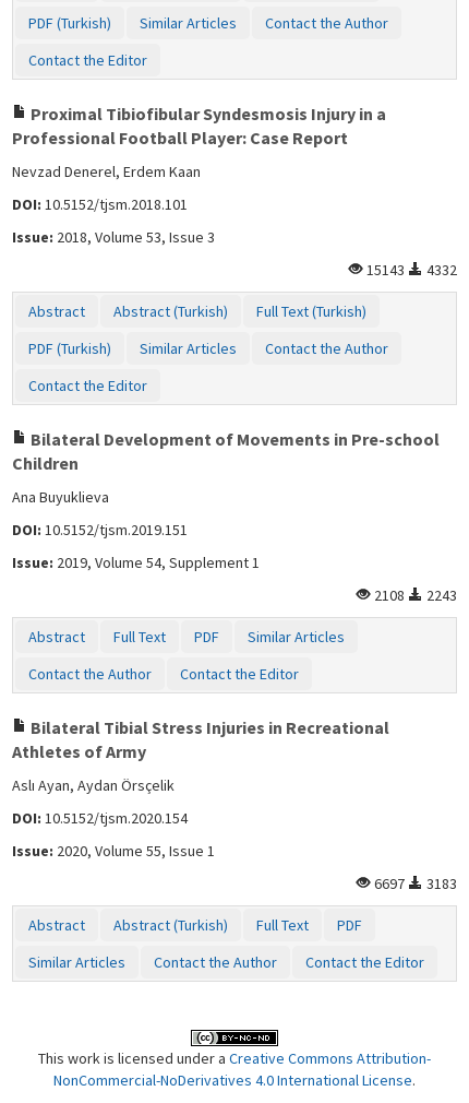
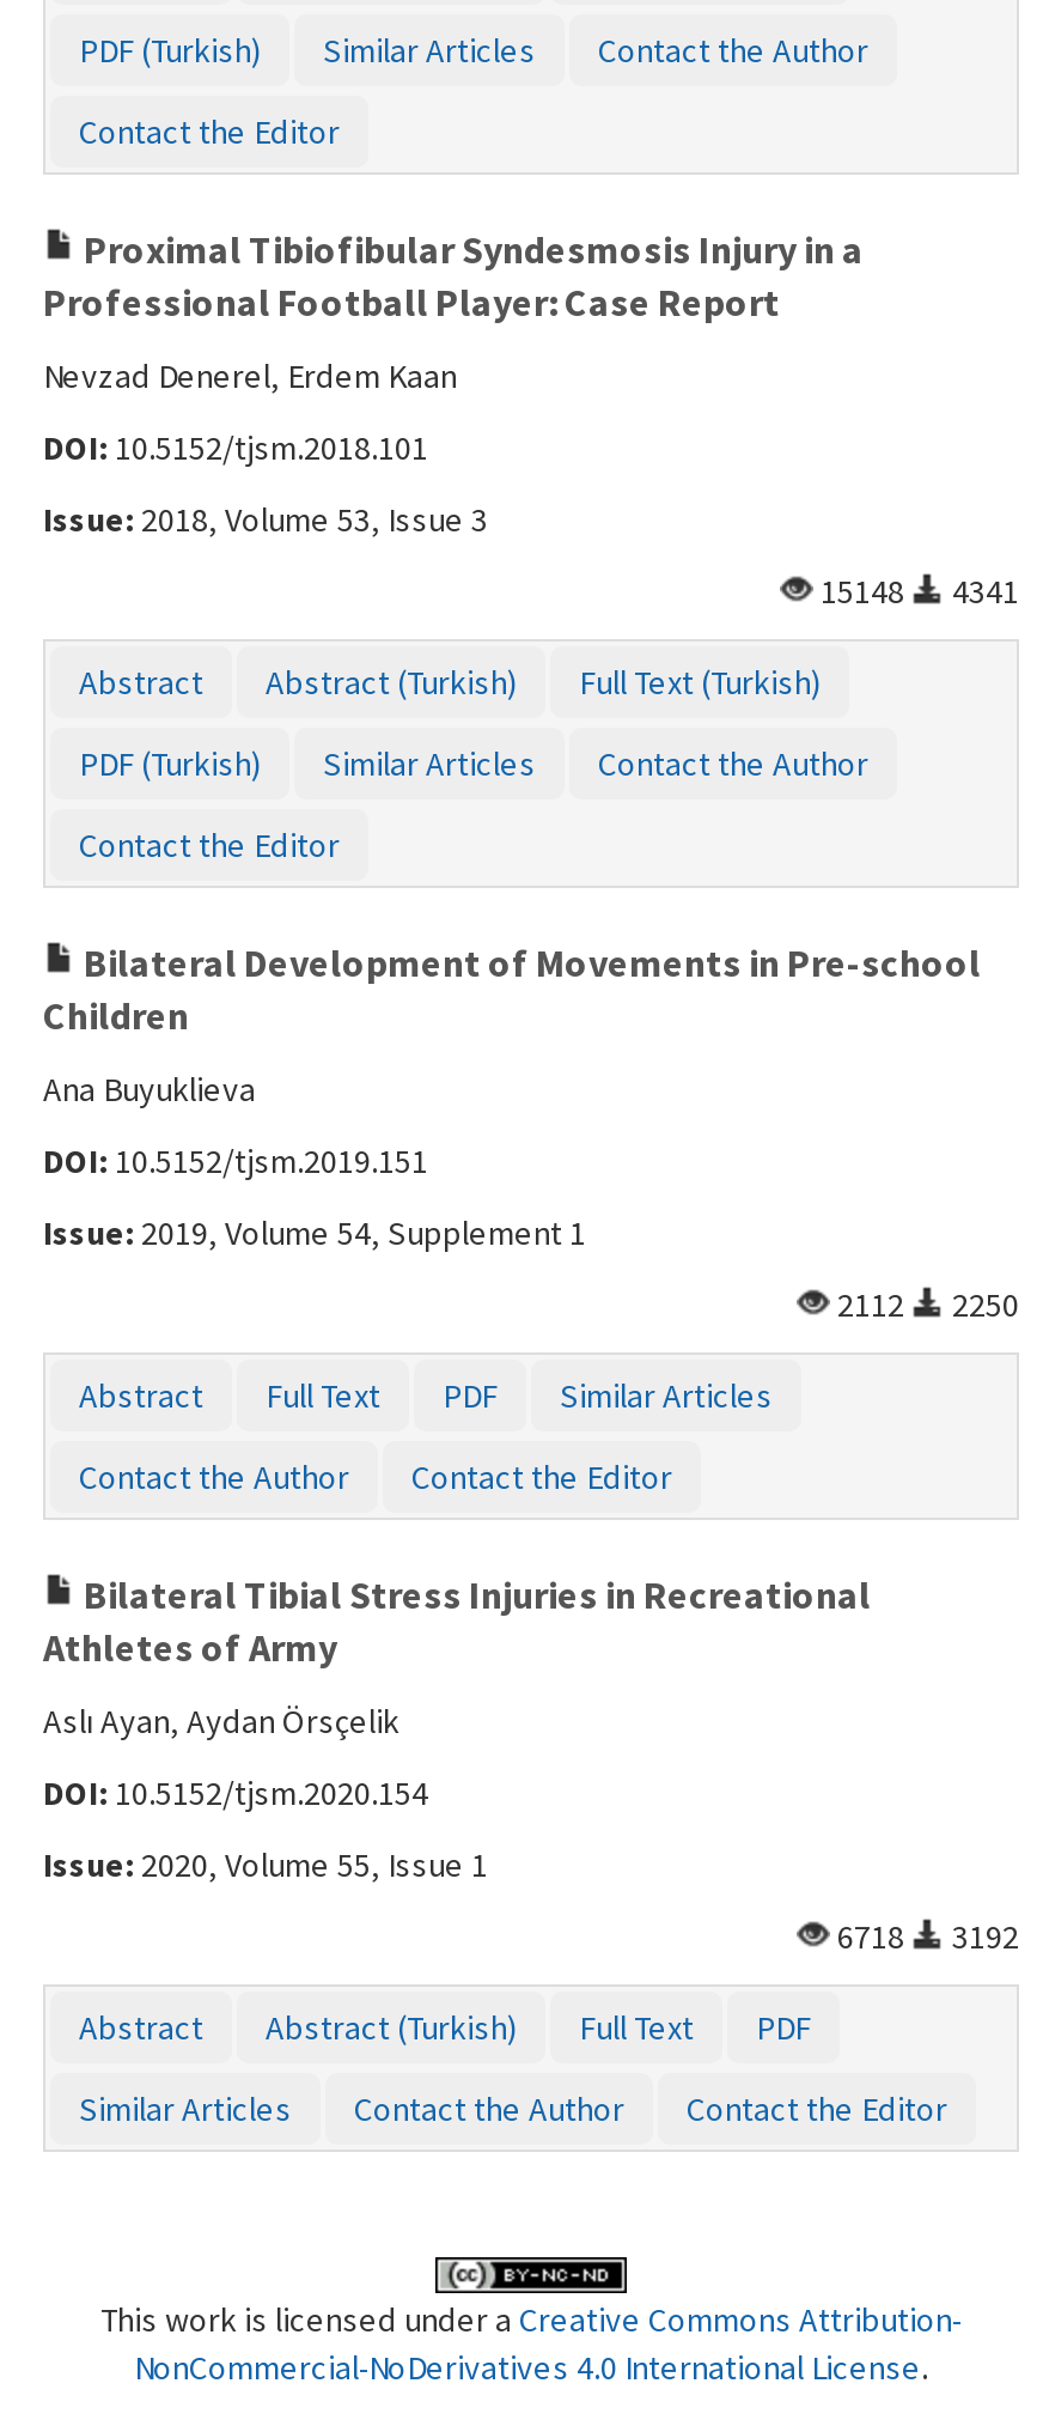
[363,260,408,279] 15143 -> [813,569,911,613] 15148
[423,260,457,279] 4332 -> [945,569,1019,613] 4341
[371,585,408,605] 2108 -> [830,1283,911,1326] 2112
[423,585,457,605] 2243 -> [945,1283,1019,1326] 2250
[371,874,408,893] 6697 -> [830,1915,911,1958] 6718
[423,874,457,893] 3183 -> [945,1915,1019,1958] 3192

